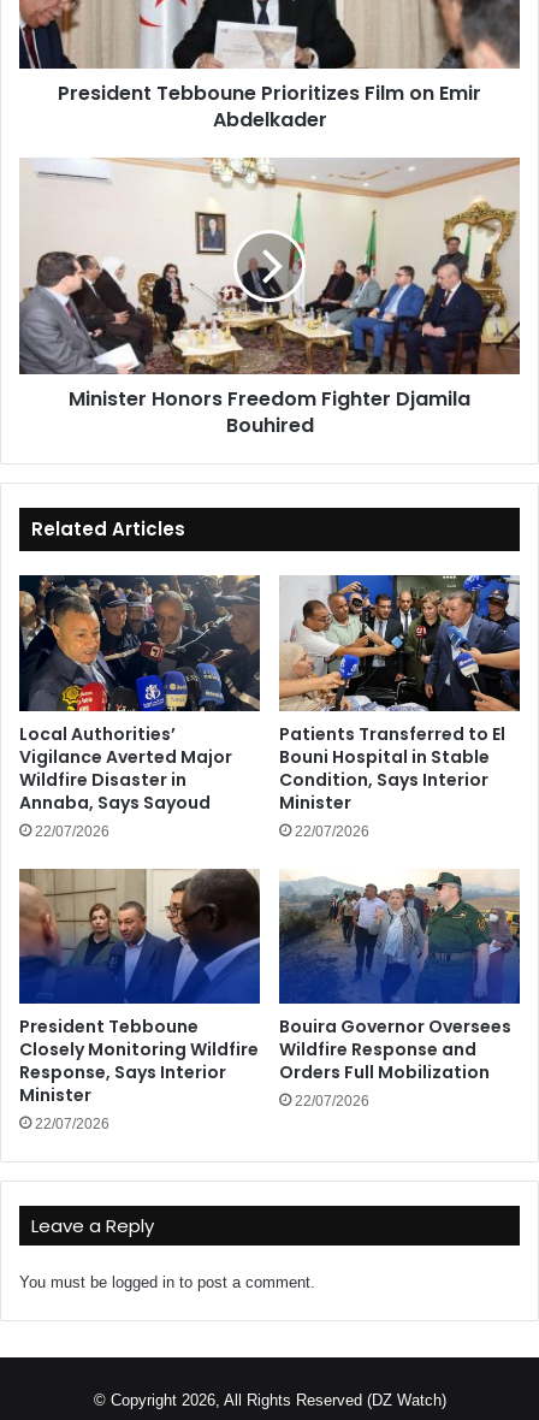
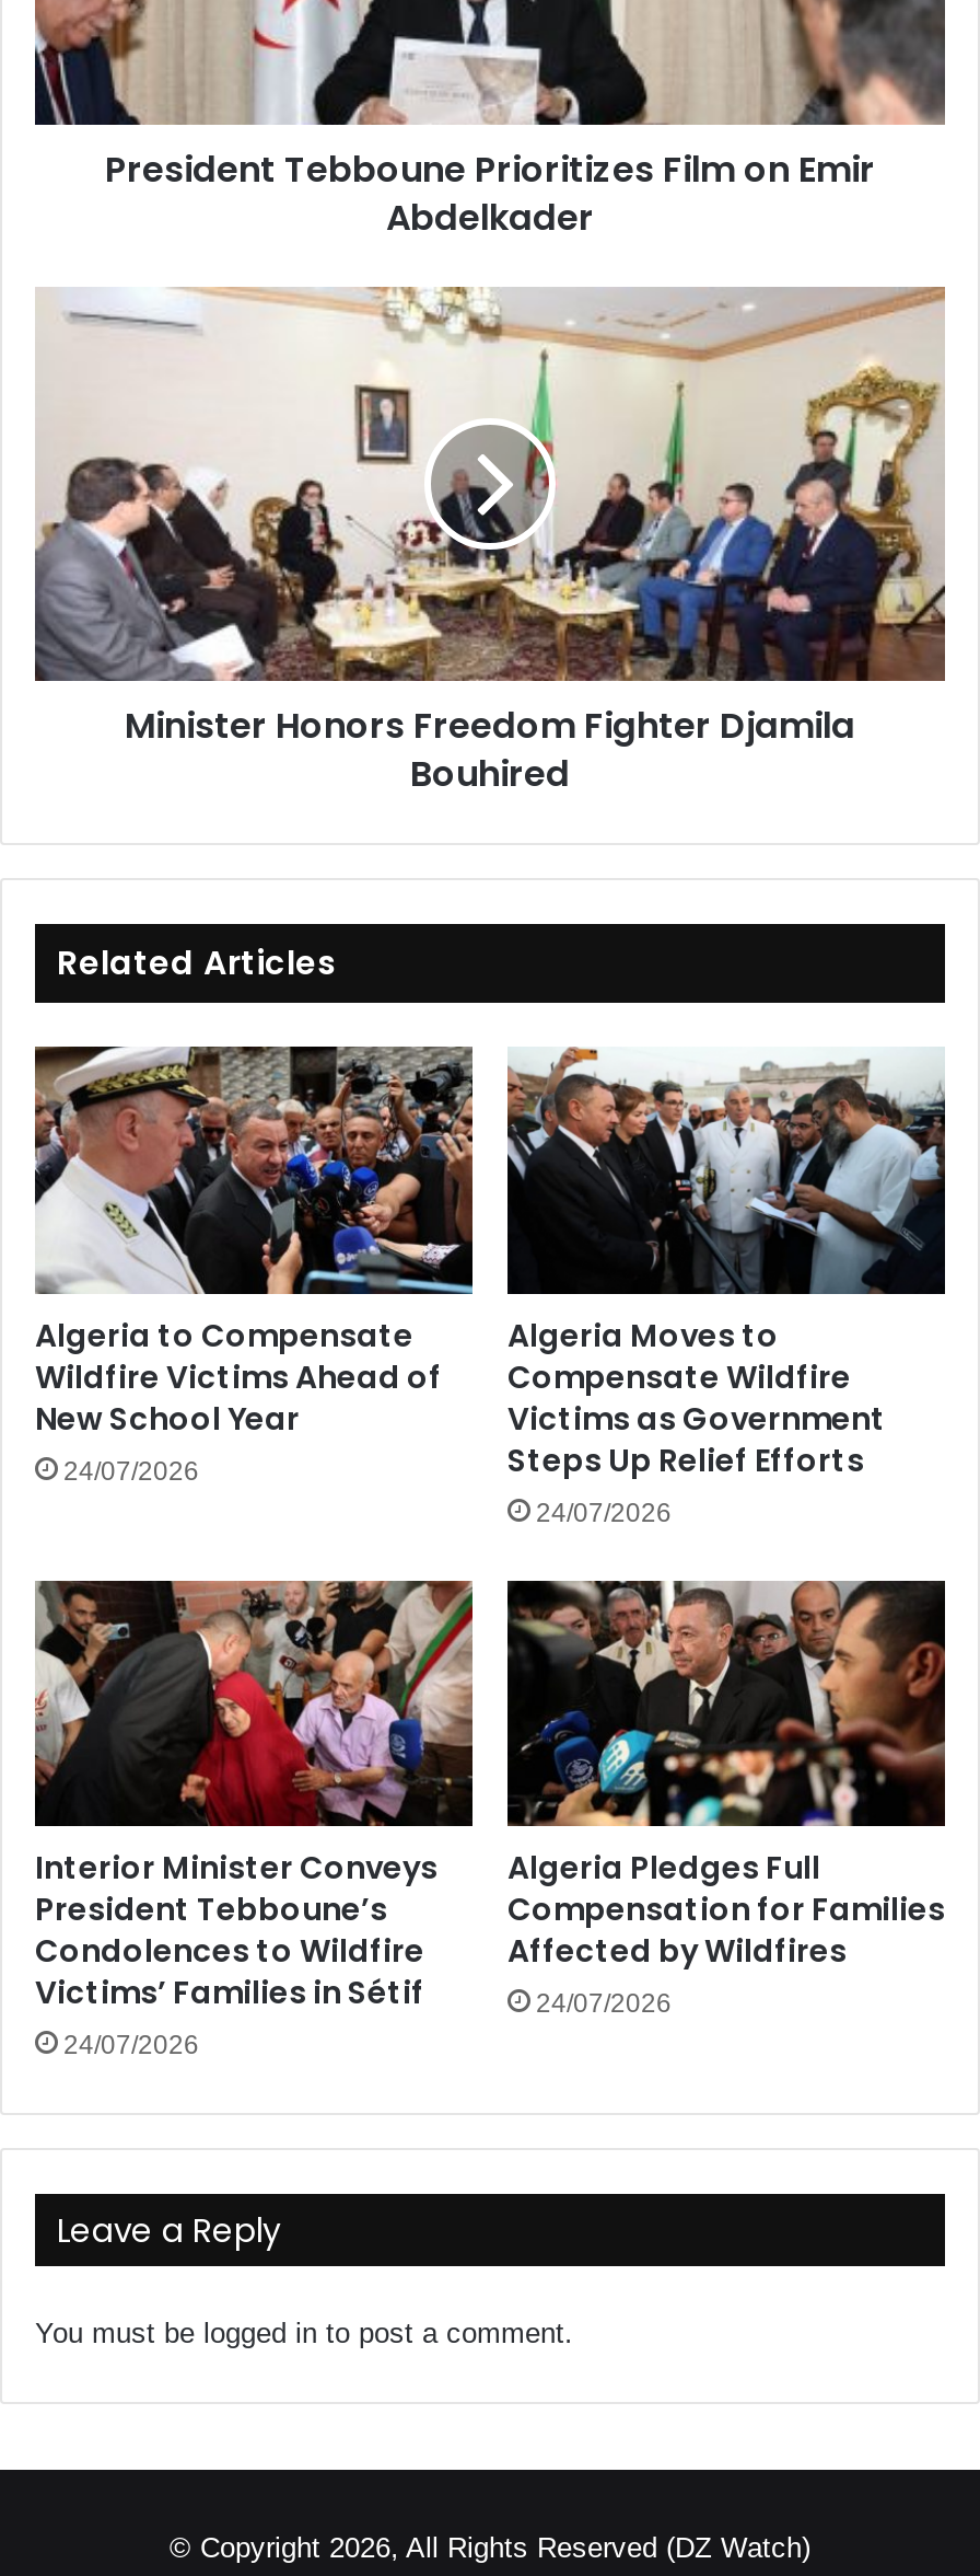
[18,574,261,840] [image] | Local Authorities’ | Vigilance Averted Major | Wildfire Disaster in | Annaba, Says Sayoud | 22/07/2026 -> [33,1047,475,1486] [image] | Algeria to Compensate | Wildfire Victims Ahead of | New School Year | 24/07/2026
[278,574,521,840] [image] | Patients Transferred to El | Bouni Hospital in Stable | Condition, Says Interior | Minister | 22/07/2026 -> [505,1047,947,1528] [image] | Algeria Moves to | Compensate Wildfire | Victims as Government | Steps Up Relief Efforts | 24/07/2026
[18,868,261,1133] [image] | President Tebboune | Closely Monitoring Wildfire | Response, Says Interior | Minister | 22/07/2026 -> [33,1579,475,2061] [image] | Interior Minister Conveys | President Tebboune’s | Condolences to Wildfire | Victims’ Families in Sétif | 24/07/2026
[278,869,521,1110] [image] | Bouira Governor Oversees | Wildfire Response and | Orders Full Mobilization | 22/07/2026 -> [505,1579,947,2020] [image] | Algeria Pledges Full | Compensation for Families | Affected by Wildfires | 24/07/2026

